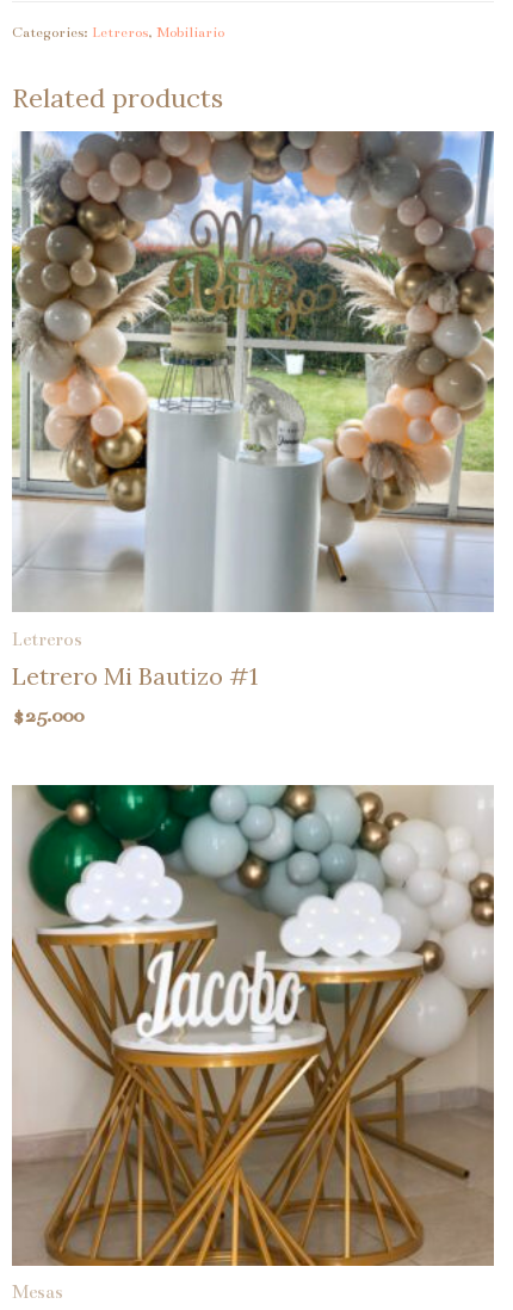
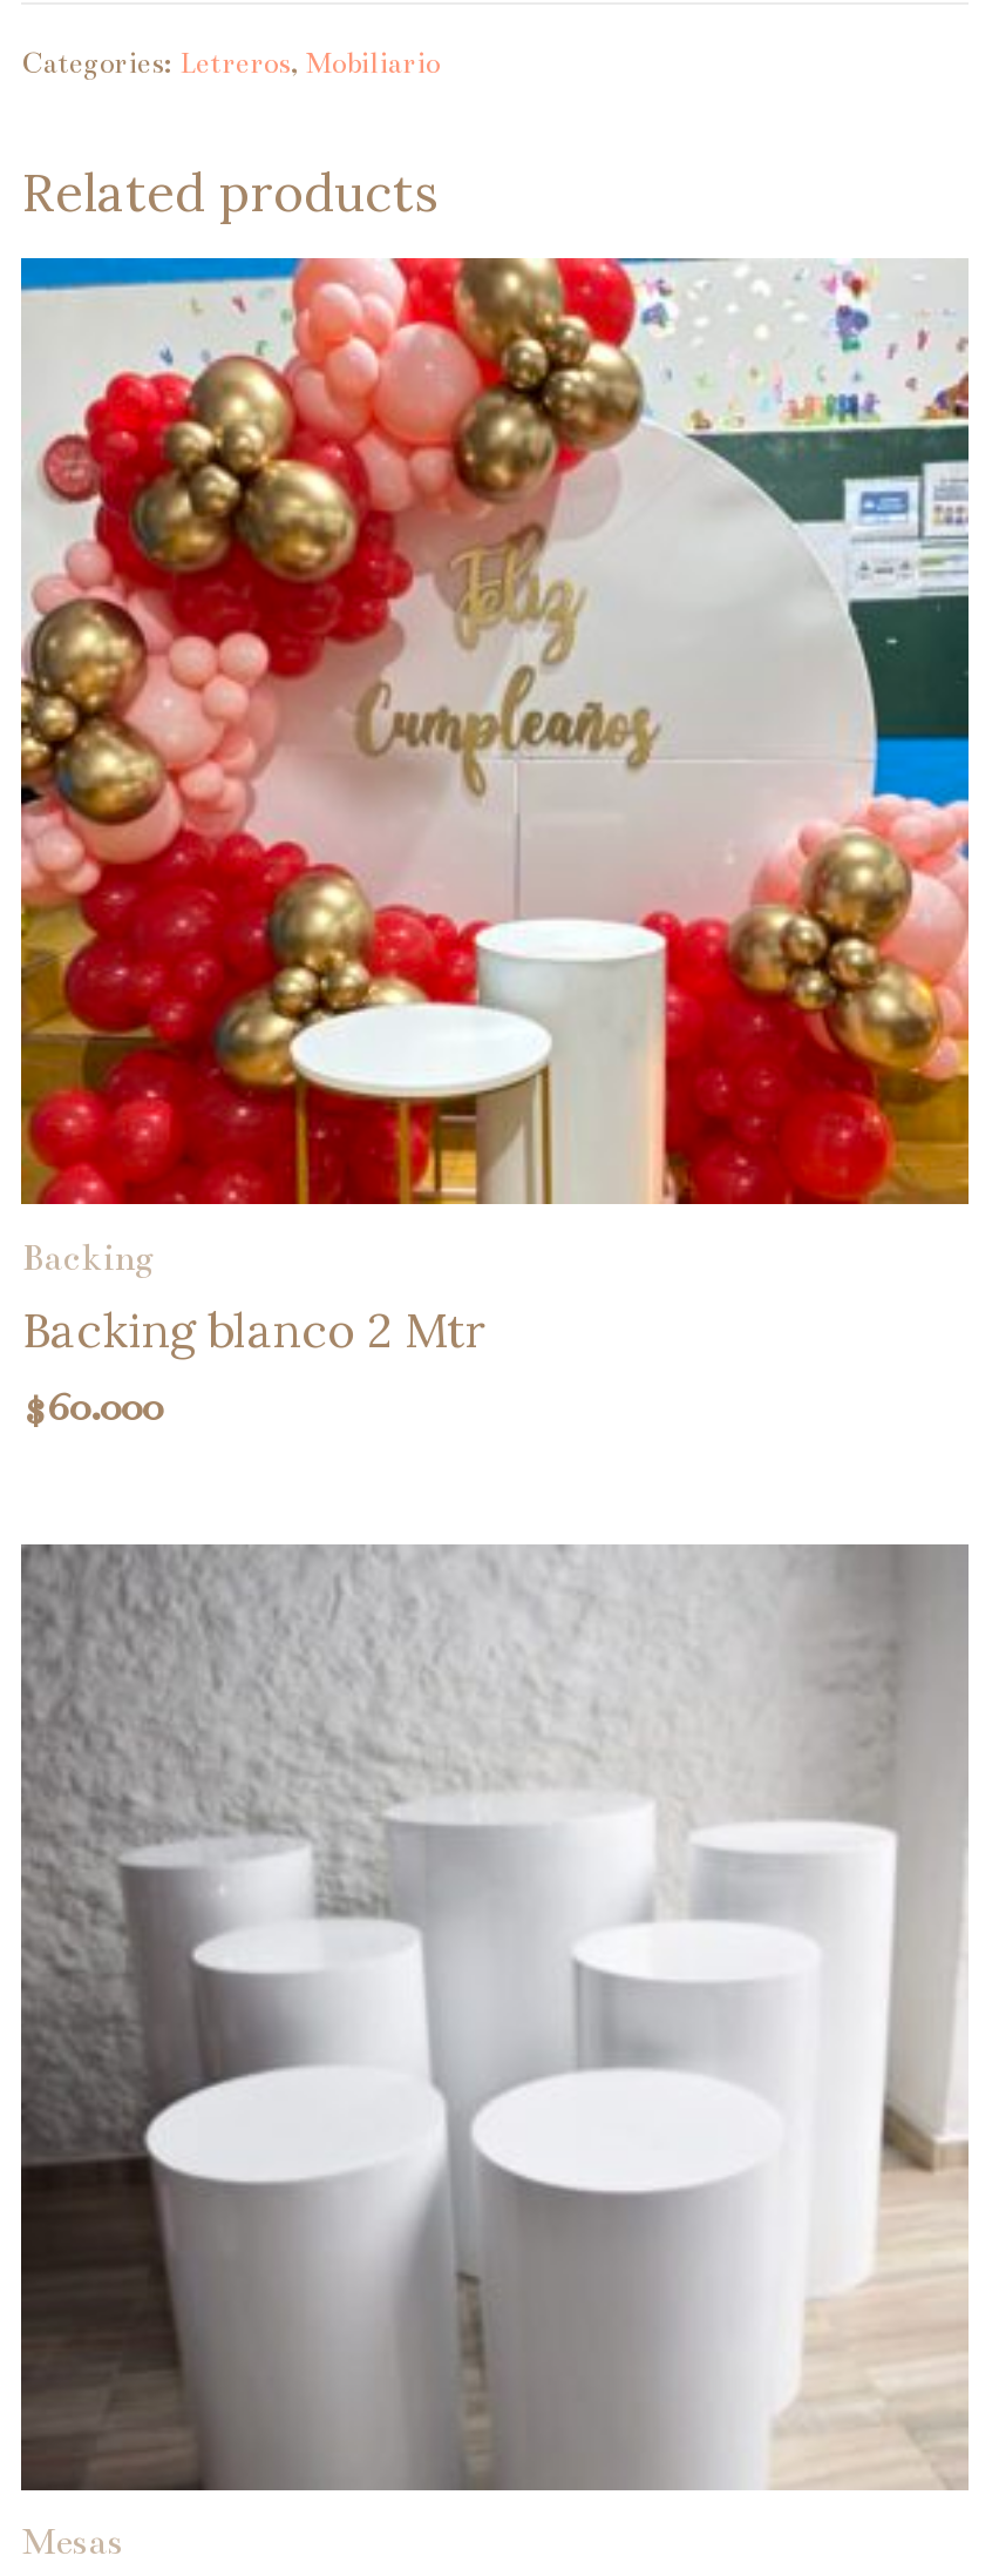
[11,130,495,728] [image] | Letreros | Letrero Mi Bautizo #1 | $25.000 -> [19,256,971,1432] [image] | Backing | Backing blanco 2 Mtr | $60.000
[11,784,494,1267] [image] -> [19,1544,969,2493] [image]

